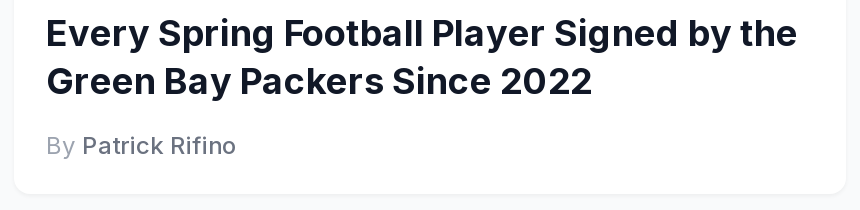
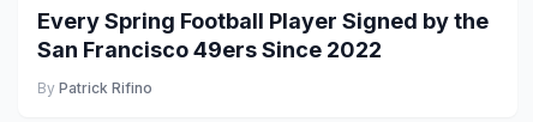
[46,60,592,102] Green Bay Packers Since 2022 -> [37,37,382,62] San Francisco 49ers Since 2022

